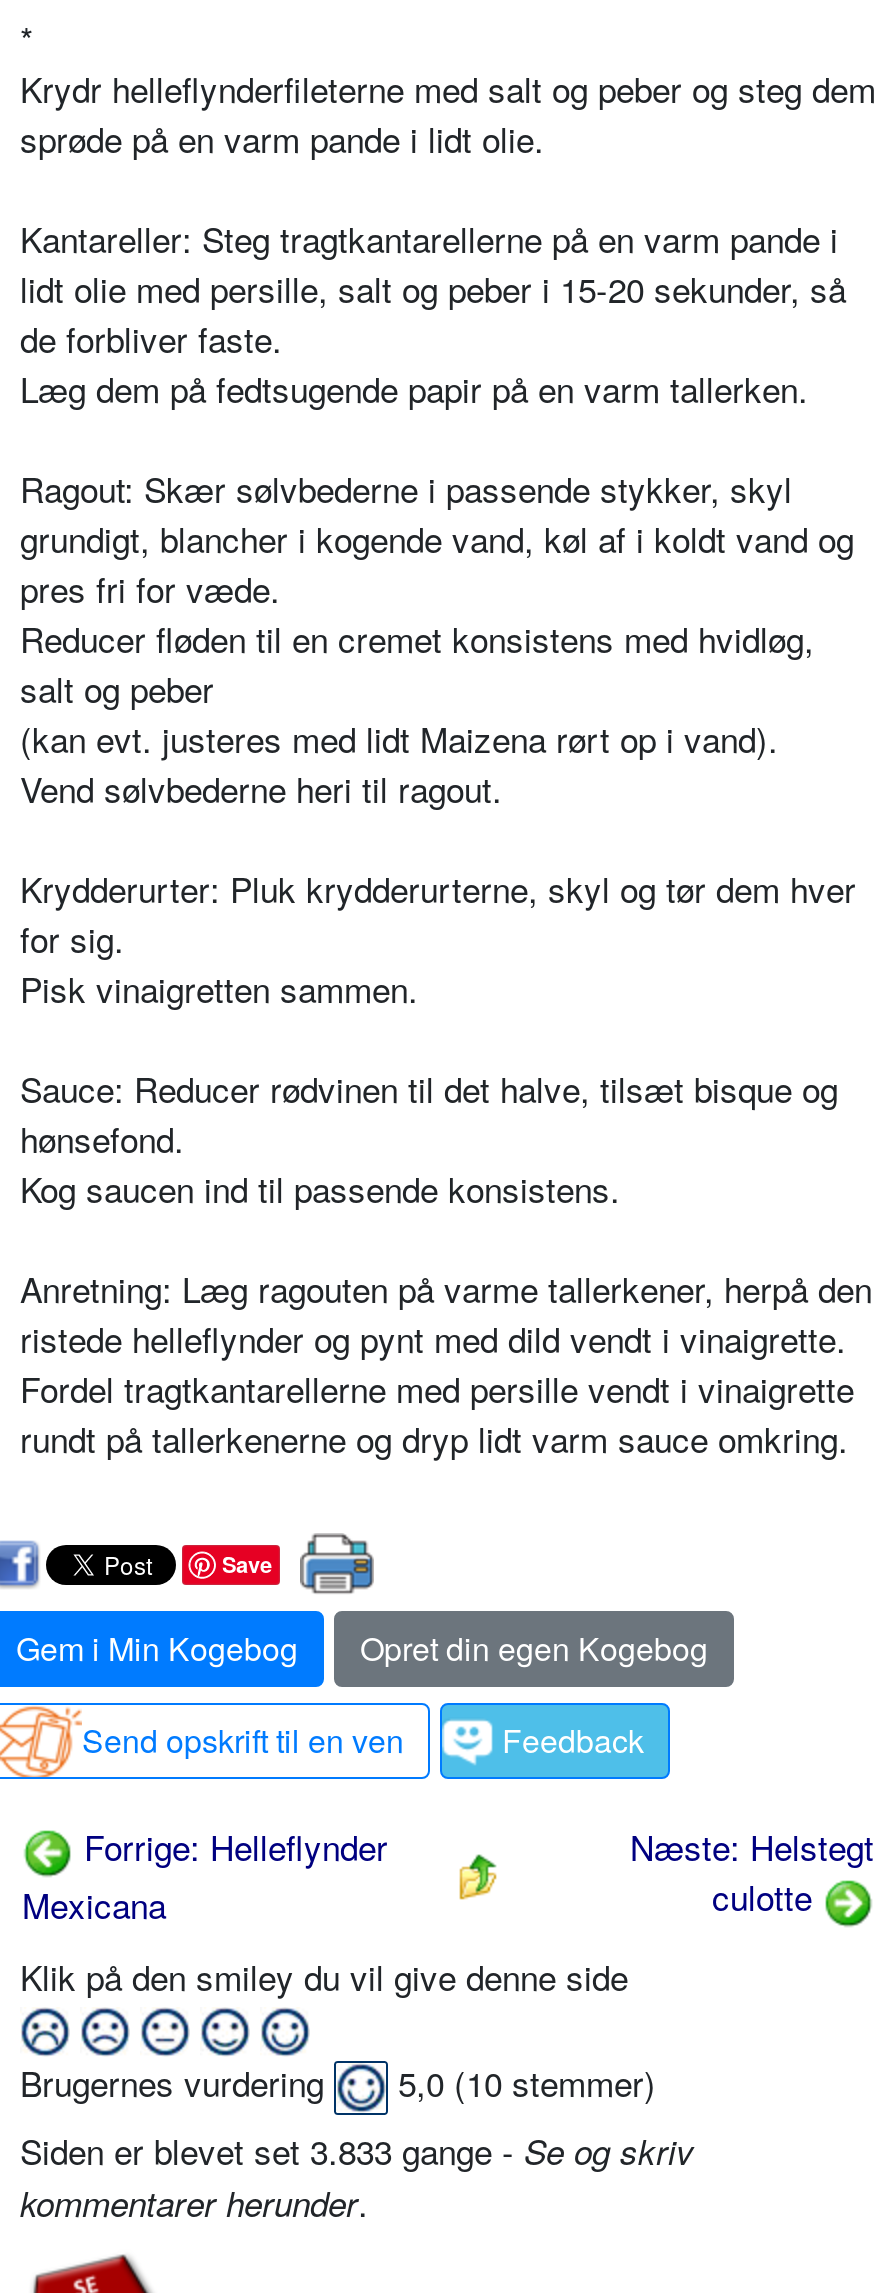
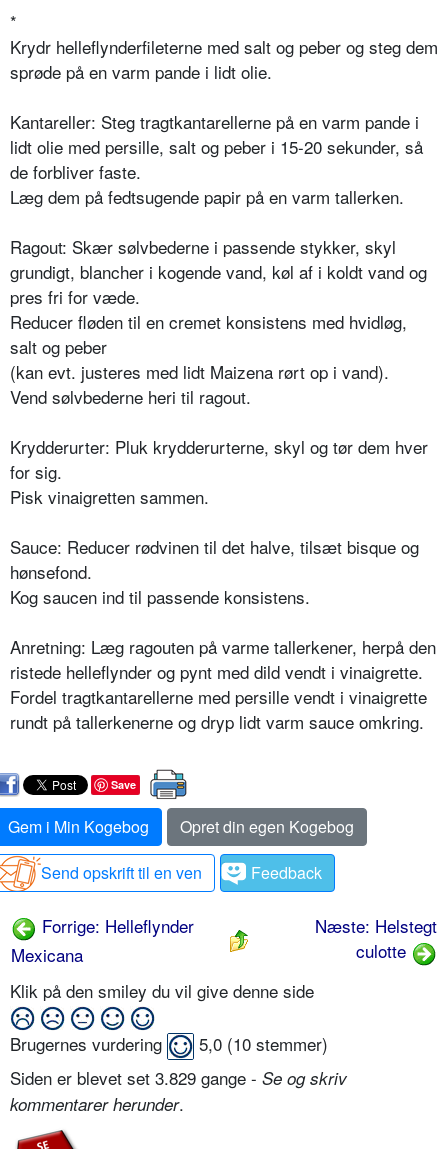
[20,2126,694,2176] Siden er blevet set 3.833 gange - Se og skriv -> [10,1065,347,1090] Siden er blevet set 3.829 gange - Se og skriv

